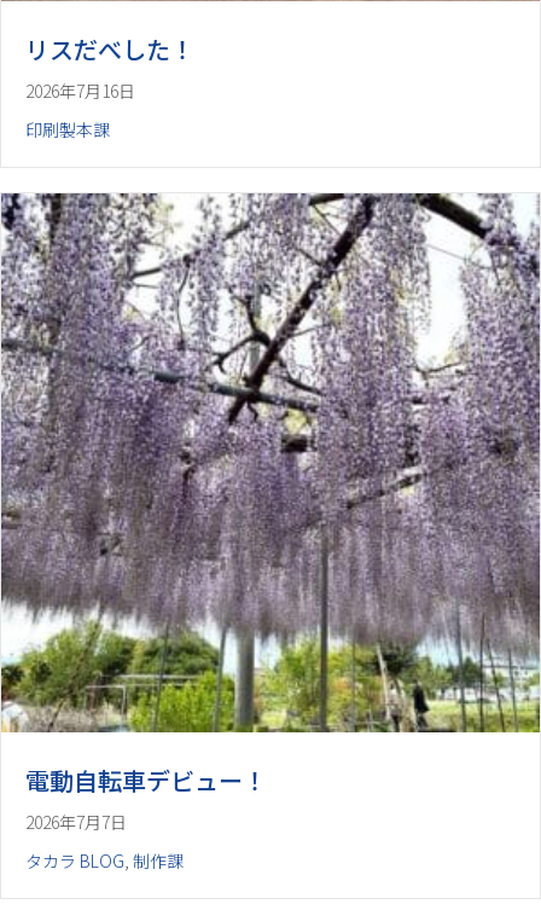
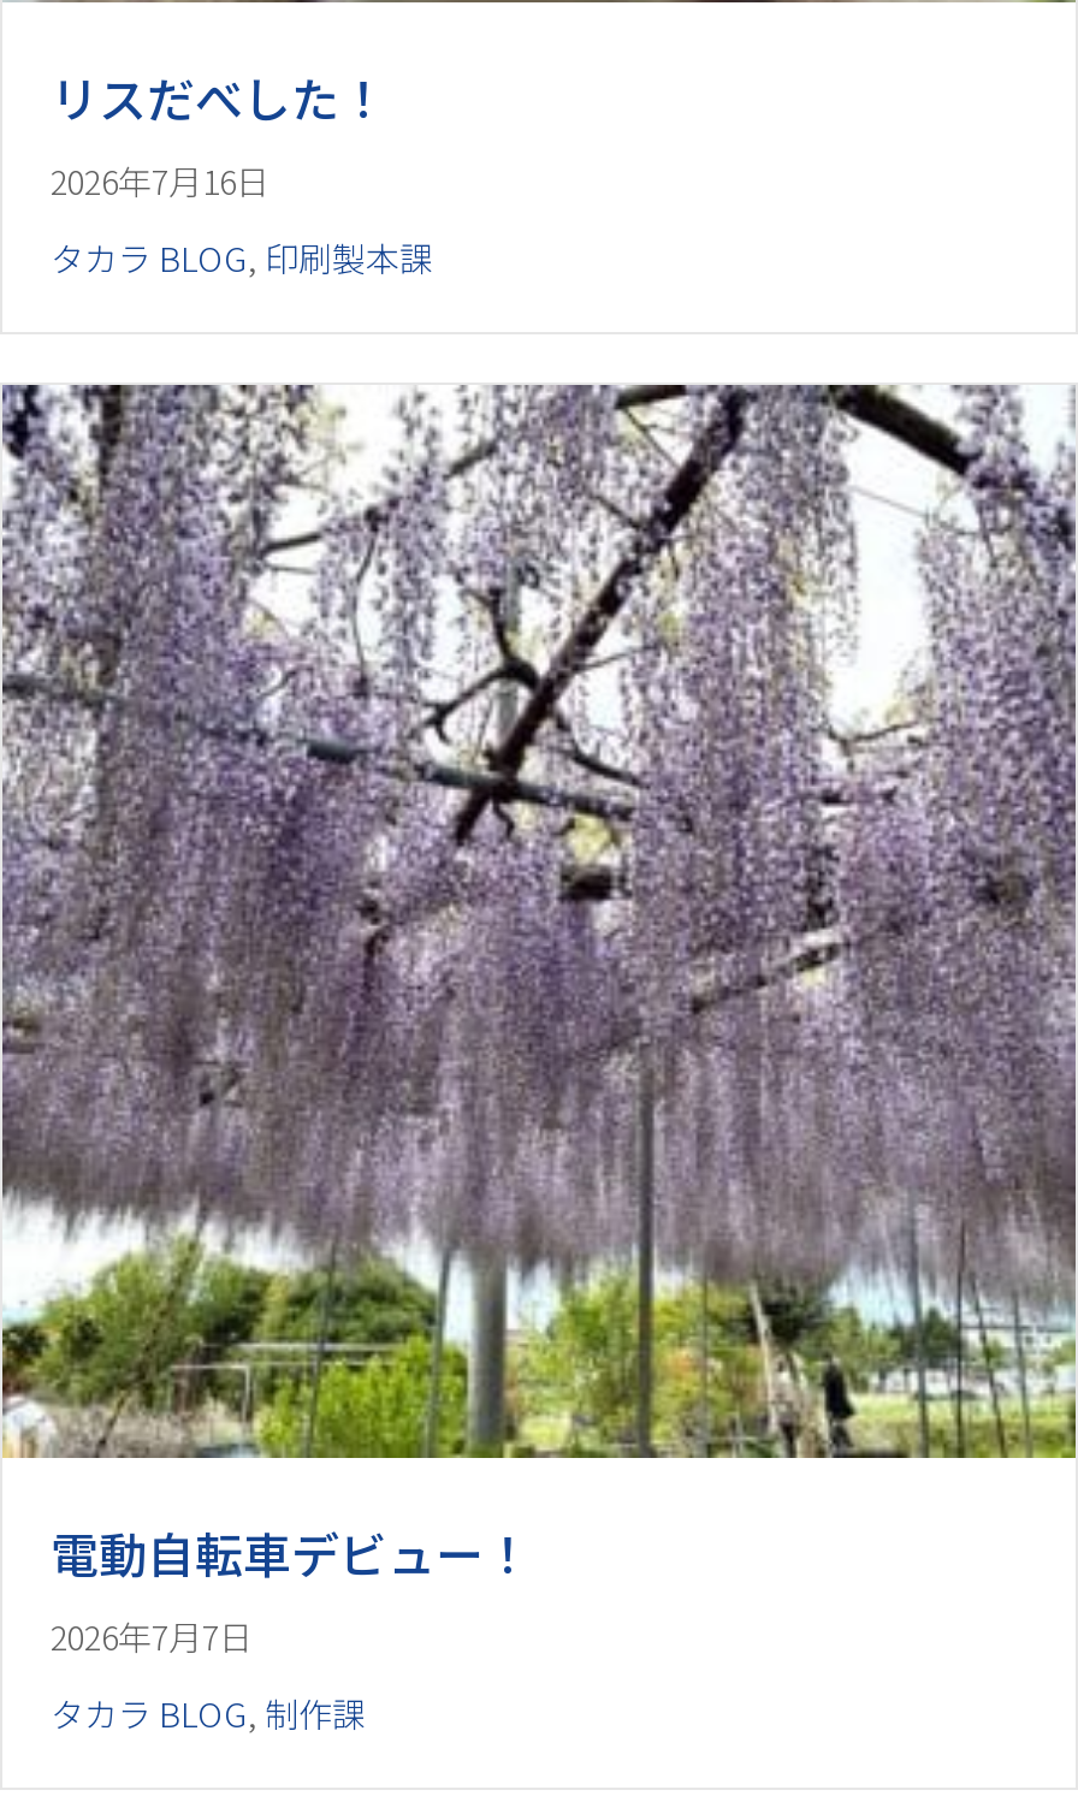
[25,117,110,141] 印刷製本課 -> [51,233,433,281] タカラ BLOG,印刷製本課

